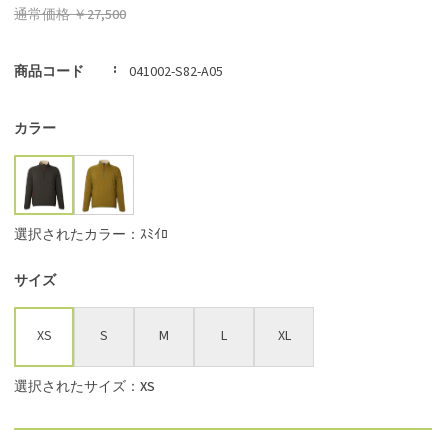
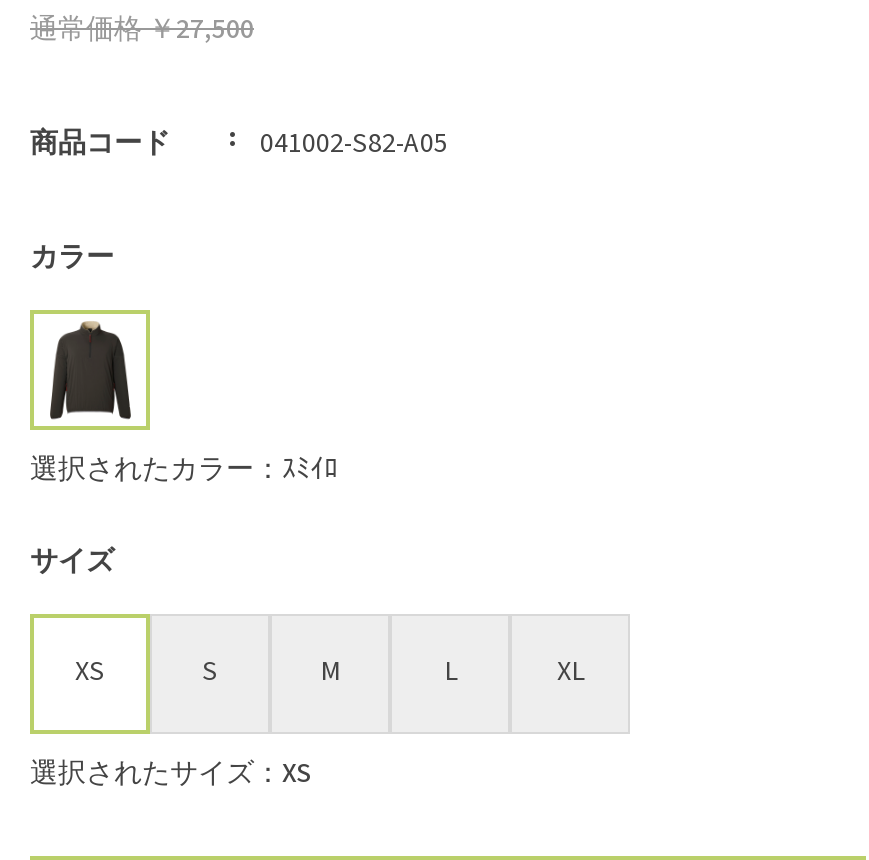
[81,159,126,213] [image] -> none

